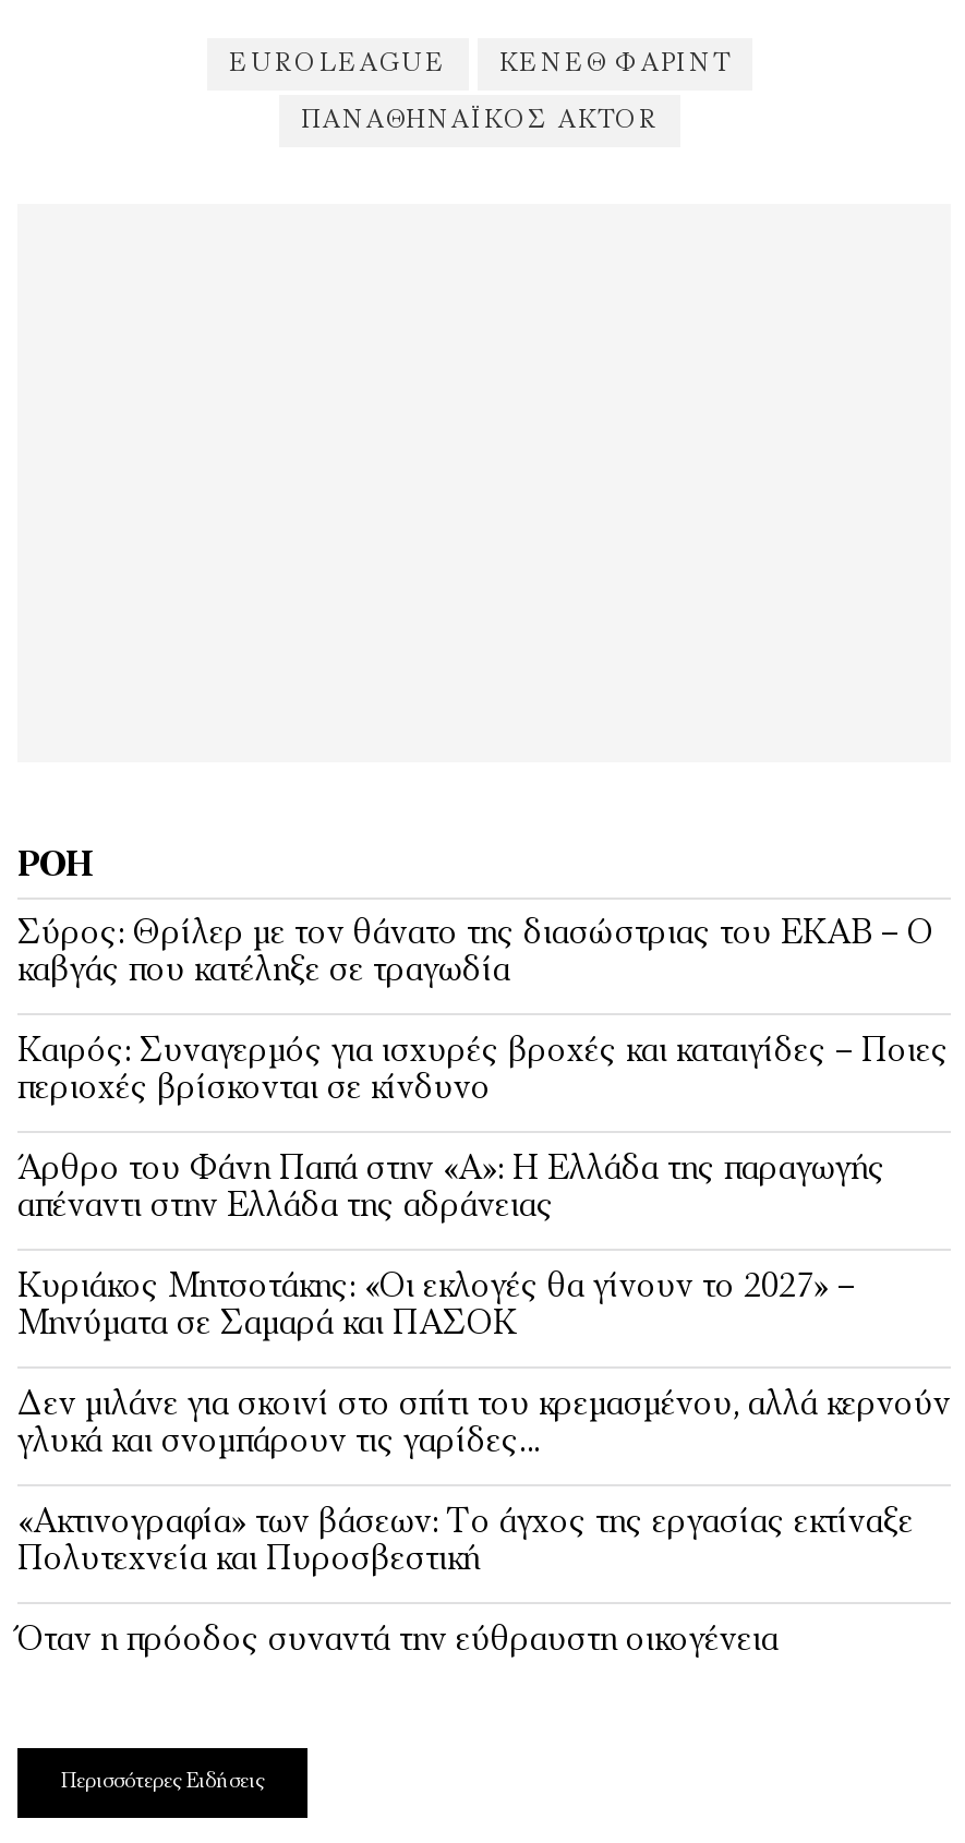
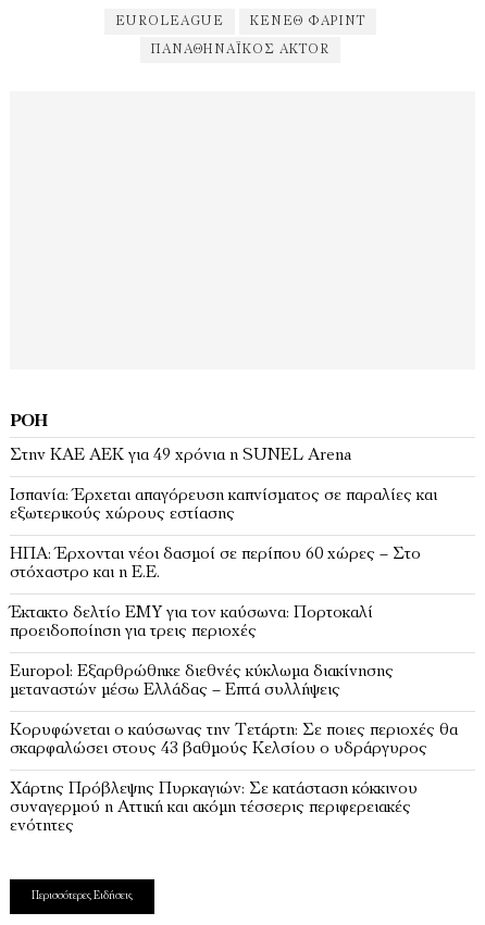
[17,918,933,990] Σύρος: Θρίλερ με τον θάνατο της διασώστριας του ΕΚΑΒ – Ο | καβγάς που κατέληξε σε τραγωδία -> [10,447,351,465] Στην ΚΑΕ ΑΕΚ για 49 χρόνια η SUNEL Arena
[17,1036,949,1108] Καιρός: Συναγερμός για ισχυρές βροχές και καταιγίδες – Ποιες | περιοχές βρίσκονται σε κίνδυνο -> [10,487,437,523] Ισπανία: Έρχεται απαγόρευση καπνίσματος σε παραλίες και | εξωτερικούς χώρους εστίασης
[17,1154,885,1226] Άρθρο του Φάνη Παπά στην «Α»: Η Ελλάδα της παραγωγής | απέναντι στην Ελλάδα της αδράνειας -> [10,546,421,582] ΗΠΑ: Έρχονται νέοι δασμοί σε περίπου 60 χώρες – Στο | στόχαστρο και η Ε.Ε.
[17,1271,855,1343] Κυριάκος Μητσοτάκης: «Οι εκλογές θα γίνουν το 2027» – | Μηνύματα σε Σαμαρά και ΠΑΣΟΚ -> [10,605,373,641] Έκτακτο δελτίο ΕΜΥ για τον καύσωνα: Πορτοκαλί | προειδοποίηση για τρεις περιοχές
[17,1389,951,1461] Δεν μιλάνε για σκοινί στο σπίτι του κρεμασμένου, αλλά κερνούν | γλυκά και σνομπάρουν τις γαρίδες… -> [10,663,394,699] Europol: Εξαρθρώθηκε διεθνές κύκλωμα διακίνησης | μεταναστών μέσω Ελλάδας – Επτά συλλήψεις
[17,1507,914,1579] «Ακτινογραφία» των βάσεων: Το άγχος της εργασίας εκτίναξε | Πολυτεχνεία και Πυροσβεστική -> [10,722,458,758] Κορυφώνεται ο καύσωνας την Τετάρτη: Σε ποιες περιοχές θα | σκαρφαλώσει στους 43 βαθμούς Κελσίου ο υδράργυρος
[17,1625,779,1660] Όταν η πρόοδος συναντά την εύθραυστη οικογένεια -> [10,781,418,835] Χάρτης Πρόβλεψης Πυρκαγιών: Σε κατάσταση κόκκινου | συναγερμού η Αττική και ακόμη τέσσερις περιφερειακές | ενότητες

